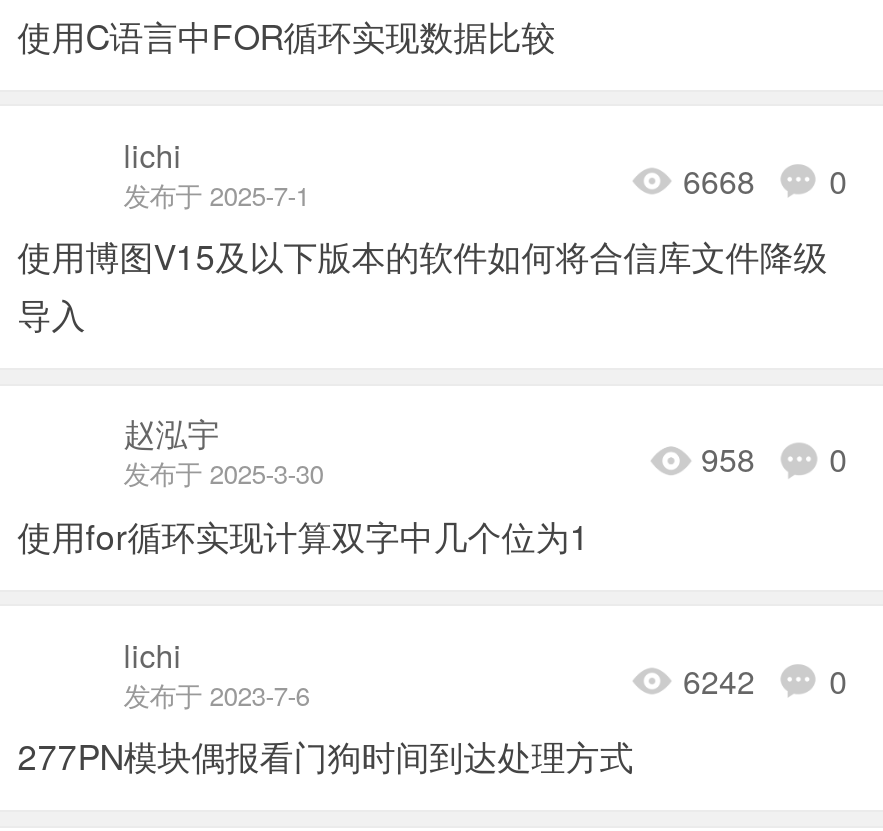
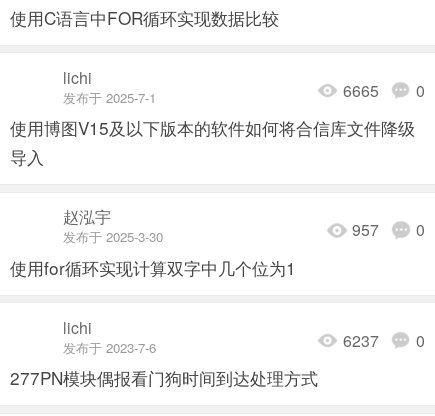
[683,158,847,204] 6668 0 -> [343,79,425,102] 6665 0
[701,437,847,483] 958 0 -> [352,218,425,241] 957 0
[683,658,847,704] 6242 0 -> [343,329,425,352] 6237 0

